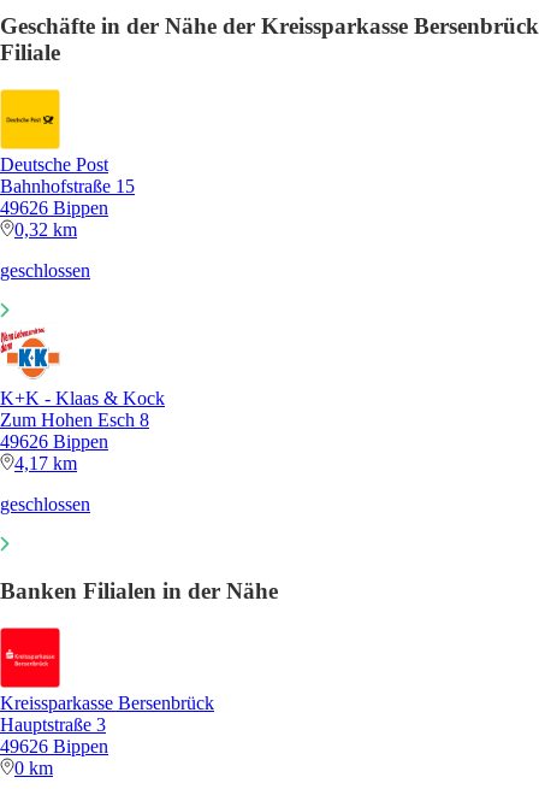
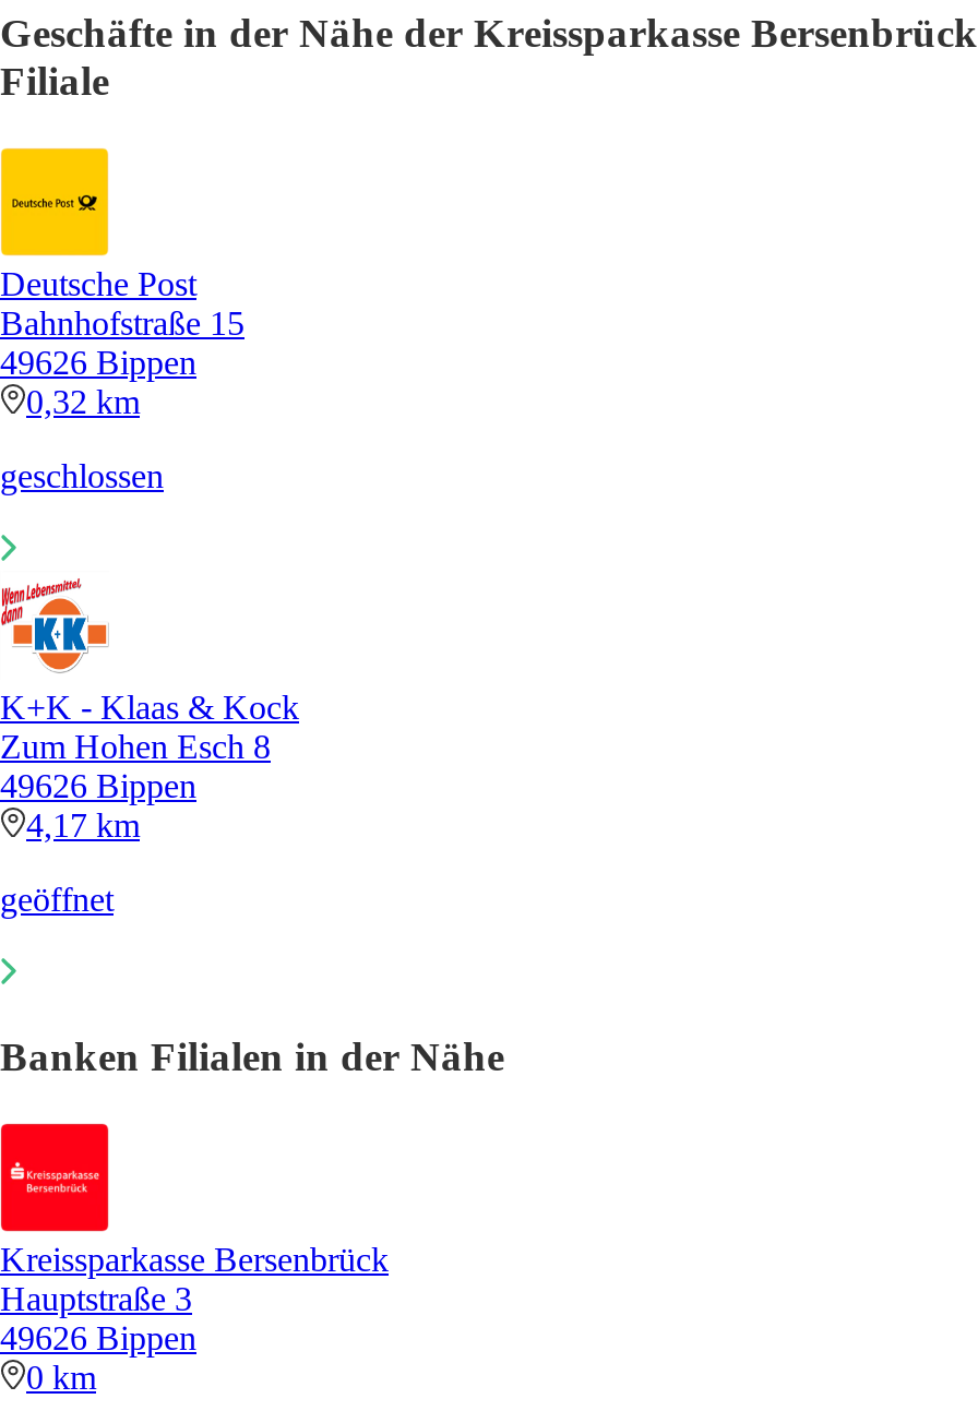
[0,494,90,514] geschlossen -> [0,880,114,917] geöffnet

